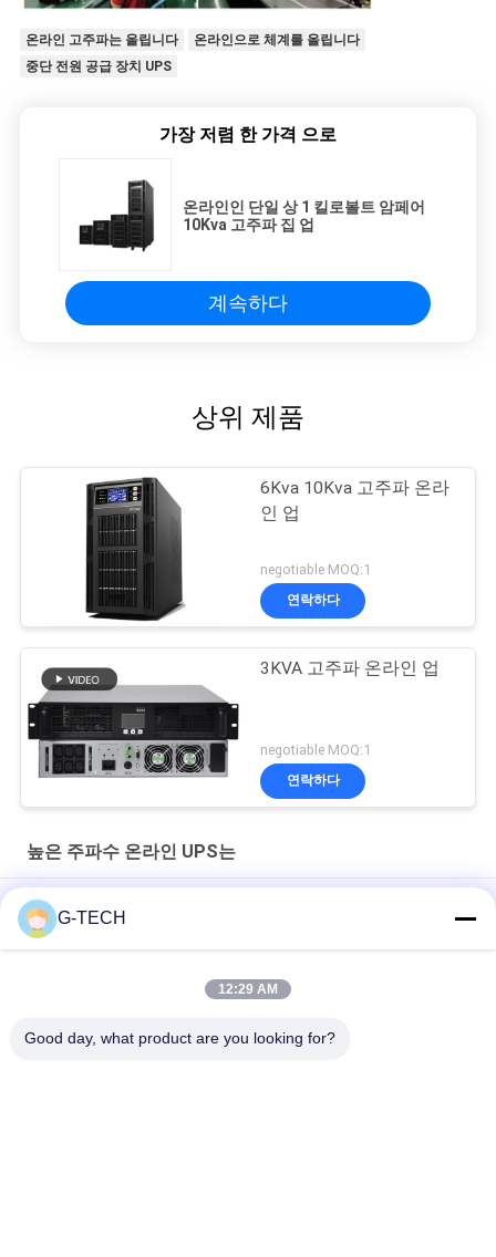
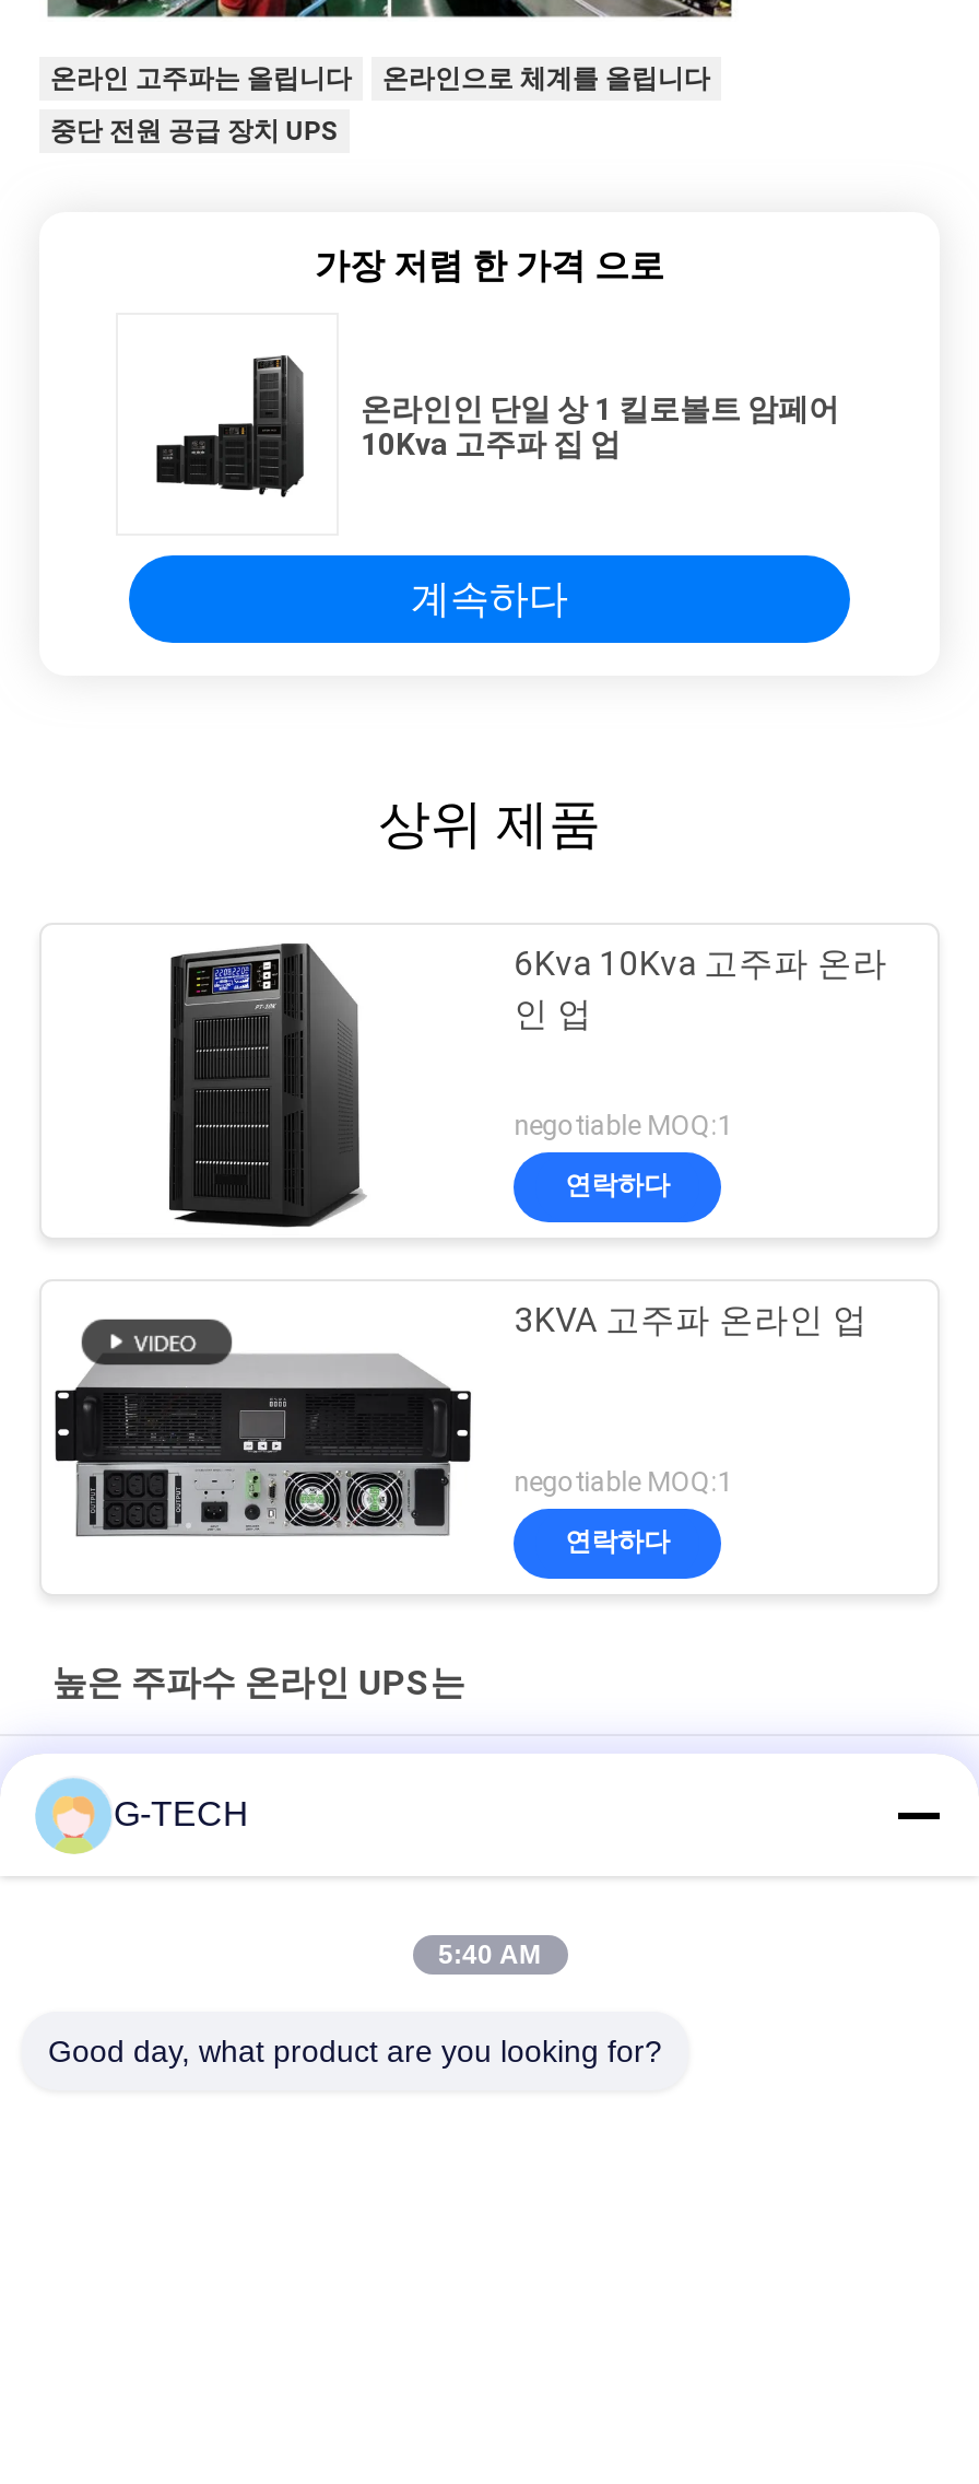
[218,981,278,997] 12:29 AM -> [438,1940,541,1970] 5:40 AM

